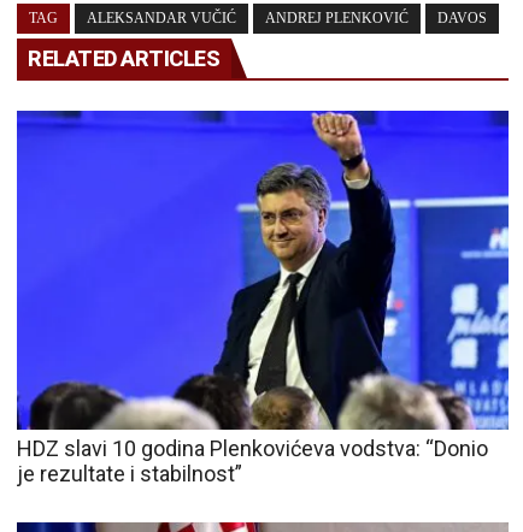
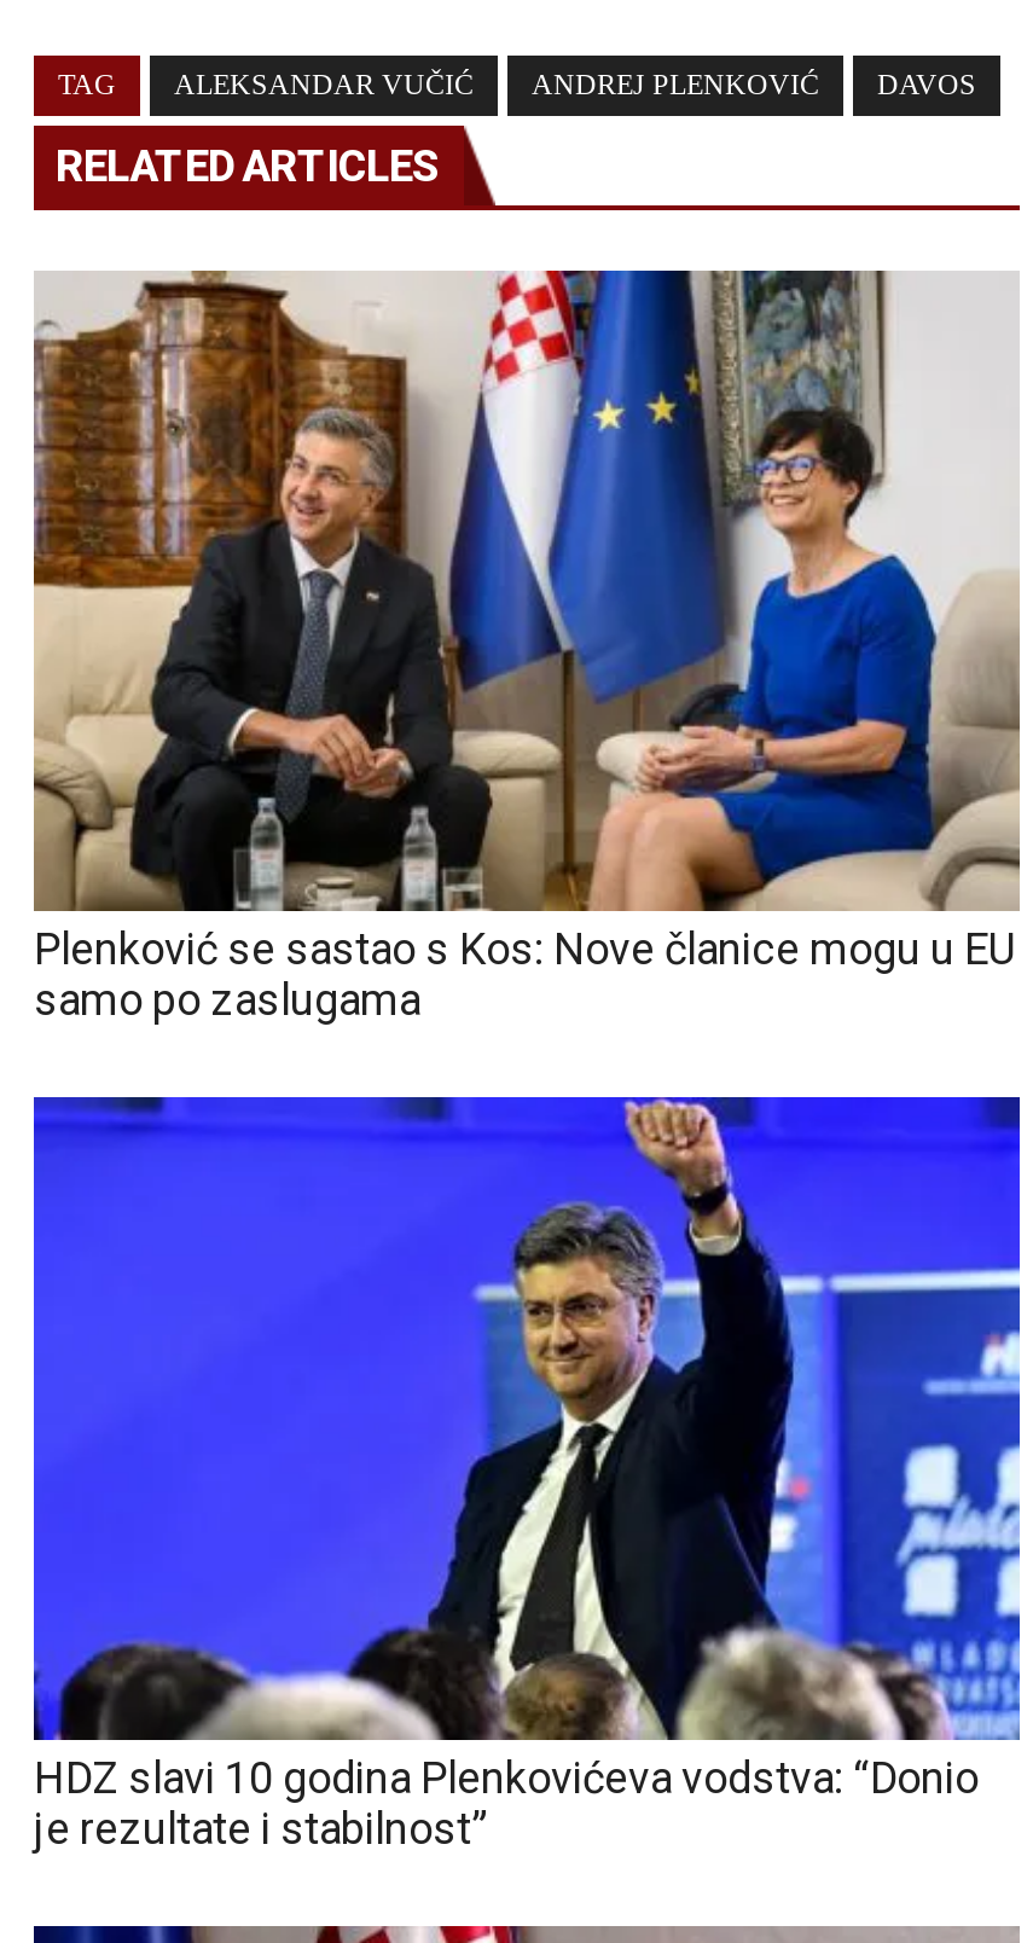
none -> [31,268,1022,1026] [image] | Plenković se sastao s Kos: Nove članice mogu u EU | samo po zaslugama

